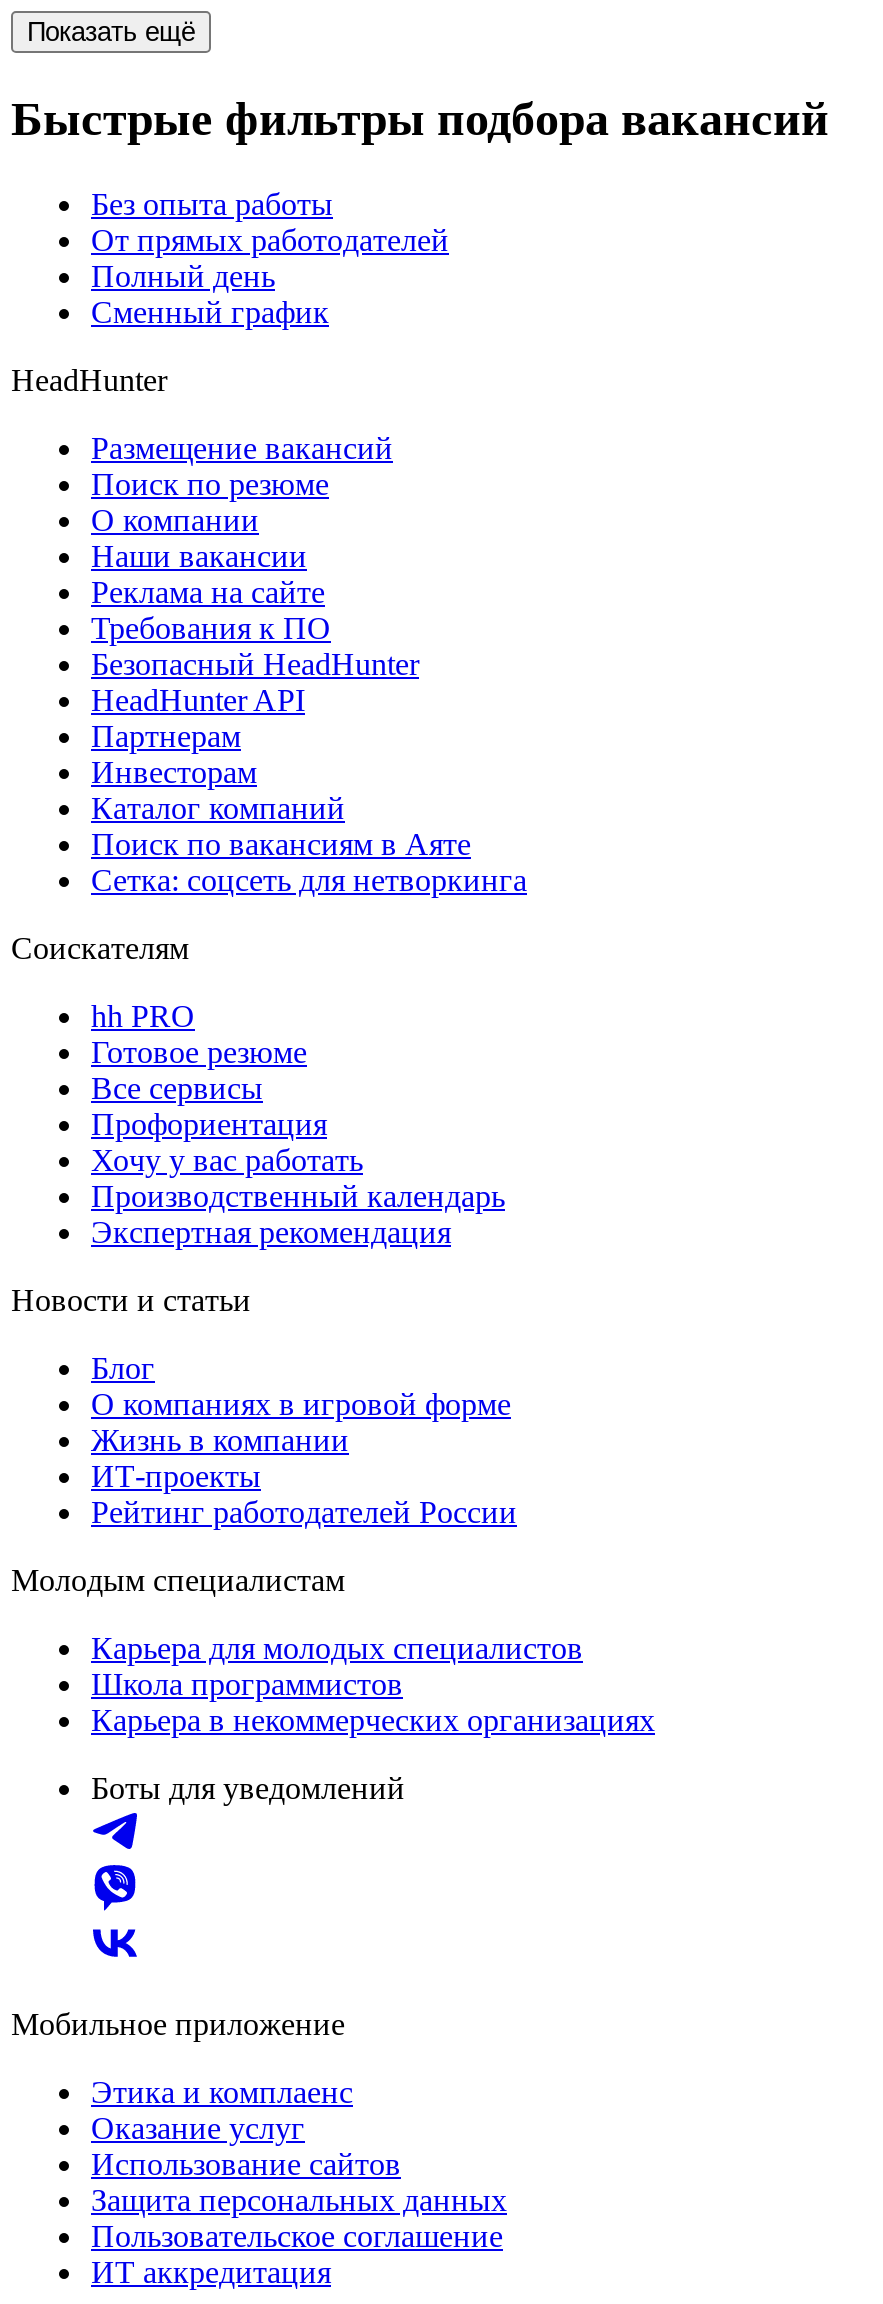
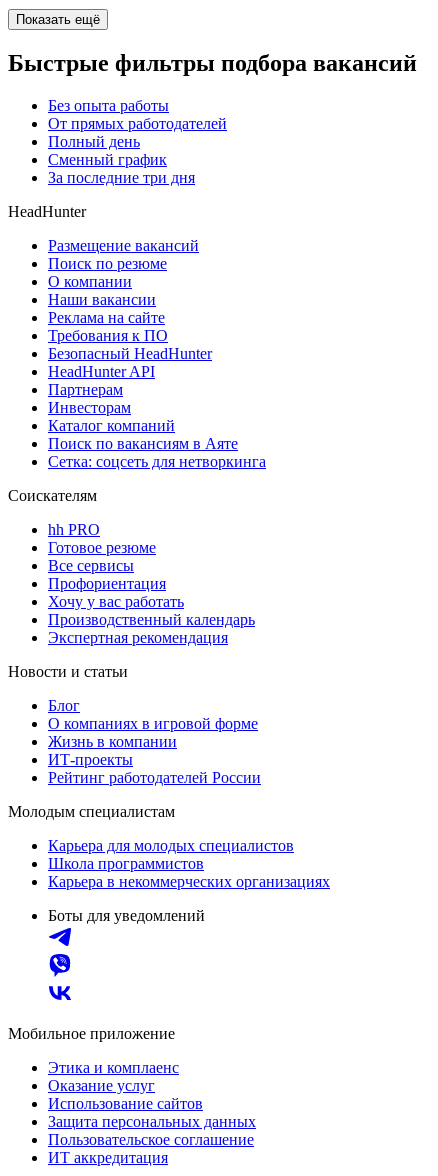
none -> [48,169,195,186] За последние три дня

